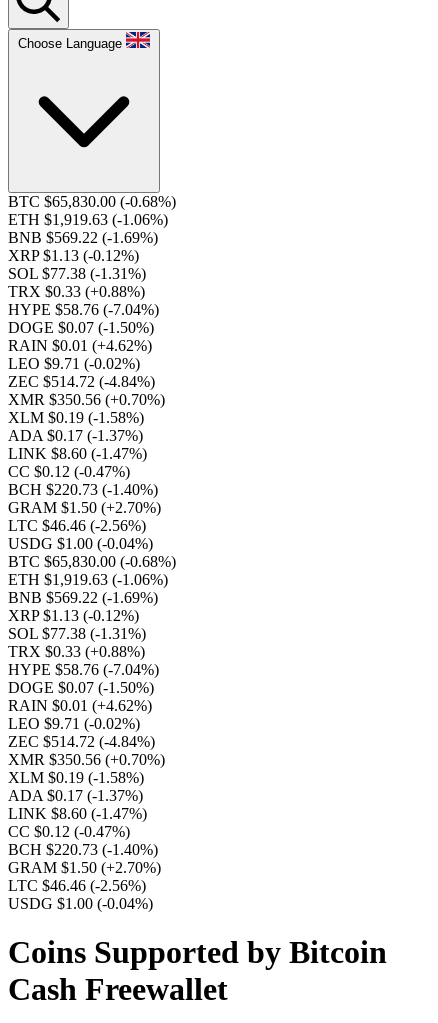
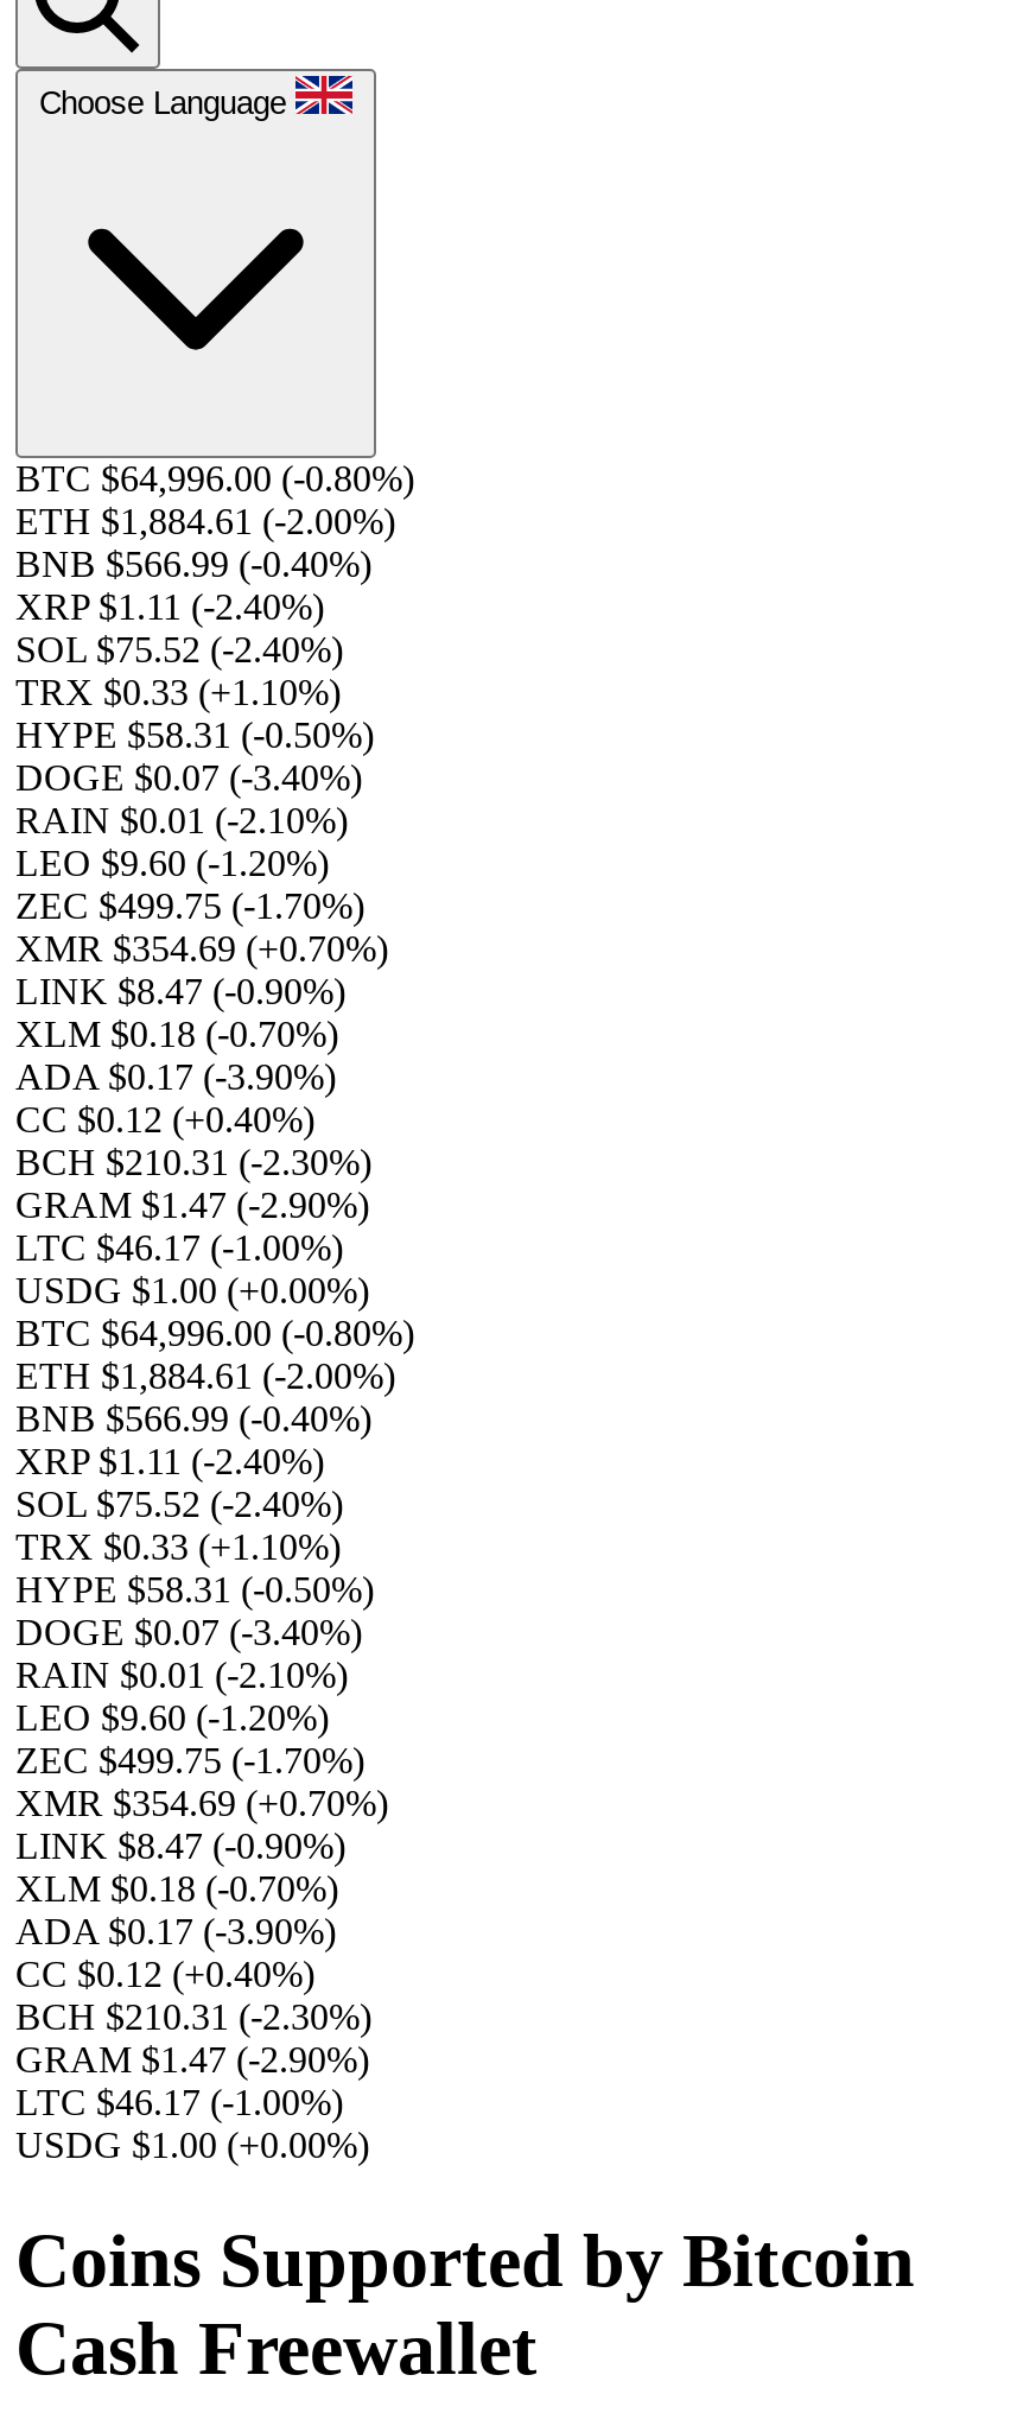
[8,193,176,912] BTC $65,830.00(-0.68%) | ETH $1,919.63 (-1.06%) | BNB $569.22 (-1.69%) | XRP $1.13 (-0.12%) | SOL $77.38 (-1.31%) | TRX $0.33 (+0.88%) | HYPE $58.76 (-7.04%) | DOGE $0.07 (-1.50%) | RAIN $0.01 (+4.62%) | LEO $9.71 (-0.02%) | ZEC $514.72 (-4.84%) | XMR $350.56(+0.70%) | XLM $0.19 (-1.58%) | ADA $0.17 (-1.37%) | LINK $8.60 (-1.47%) | CC $0.12 (-0.47%) | BCH $220.73 (-1.40%) | GRAM $1.50 (+2.70%) | LTC $46.46 (-2.56%) | USDG $1.00(-0.04%) | BTC $65,830.00 (-0.68%) | ETH $1,919.63 (-1.06%) | BNB $569.22 (-1.69%) | XRP $1.13 (-0.12%) | SOL $77.38 (-1.31%) | TRX $0.33 (+0.88%) | HYPE $58.76 (-7.04%) | DOGE $0.07 (-1.50%) | RAIN $0.01 (+4.62%) | LEO $9.71 (-0.02%) | ZEC $514.72 (-4.84%) | XMR $350.56(+0.70%) | XLM $0.19 (-1.58%) | ADA $0.17 (-1.37%) | LINK $8.60 (-1.47%) | CC $0.12 (-0.47%) | BCH $220.73 (-1.40%) | GRAM $1.50 (+2.70%) | LTC $46.46 (-2.56%) | USDG $1.00(-0.04%) -> [15,458,414,2165] BTC $64,996.00(-0.80%) | ETH $1,884.61 (-2.00%) | BNB $566.99 (-0.40%) | XRP $1.11 (-2.40%) | SOL $75.52 (-2.40%) | TRX $0.33 (+1.10%) | HYPE $58.31 (-0.50%) | DOGE $0.07 (-3.40%) | RAIN $0.01 (-2.10%) | LEO $9.60 (-1.20%) | ZEC $499.75 (-1.70%) | XMR $354.69(+0.70%) | LINK $8.47 (-0.90%) | XLM $0.18 (-0.70%) | ADA $0.17 (-3.90%) | CC $0.12 (+0.40%) | BCH $210.31 (-2.30%) | GRAM $1.47 (-2.90%) | LTC $46.17 (-1.00%) | USDG $1.00(+0.00%) | BTC $64,996.00 (-0.80%) | ETH $1,884.61 (-2.00%) | BNB $566.99 (-0.40%) | XRP $1.11 (-2.40%) | SOL $75.52 (-2.40%) | TRX $0.33 (+1.10%) | HYPE $58.31 (-0.50%) | DOGE $0.07 (-3.40%) | RAIN $0.01 (-2.10%) | LEO $9.60 (-1.20%) | ZEC $499.75 (-1.70%) | XMR $354.69(+0.70%) | LINK $8.47 (-0.90%) | XLM $0.18 (-0.70%) | ADA $0.17 (-3.90%) | CC $0.12 (+0.40%) | BCH $210.31 (-2.30%) | GRAM $1.47 (-2.90%) | LTC $46.17 (-1.00%) | USDG $1.00(+0.00%)

